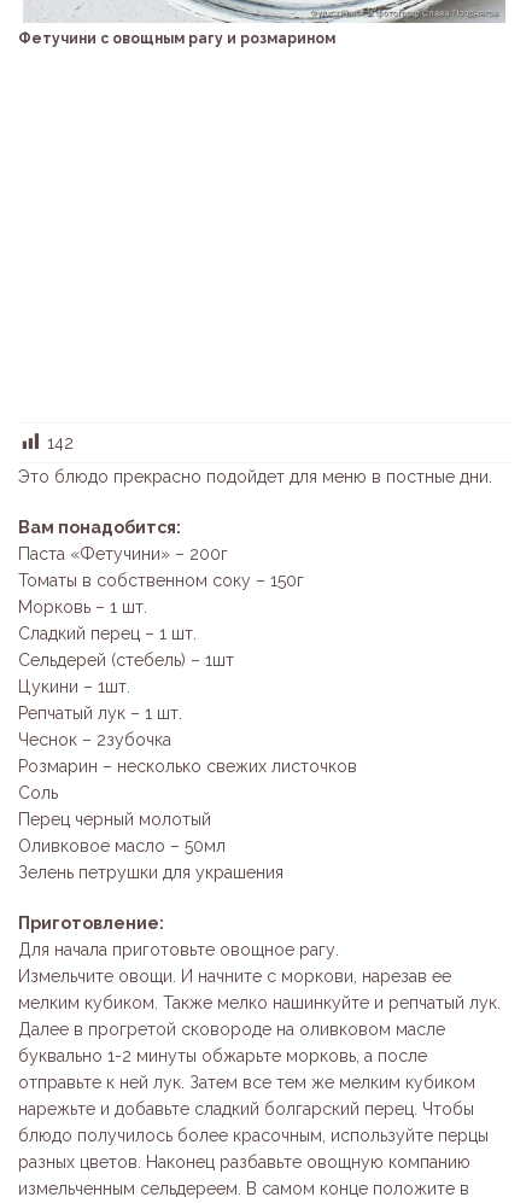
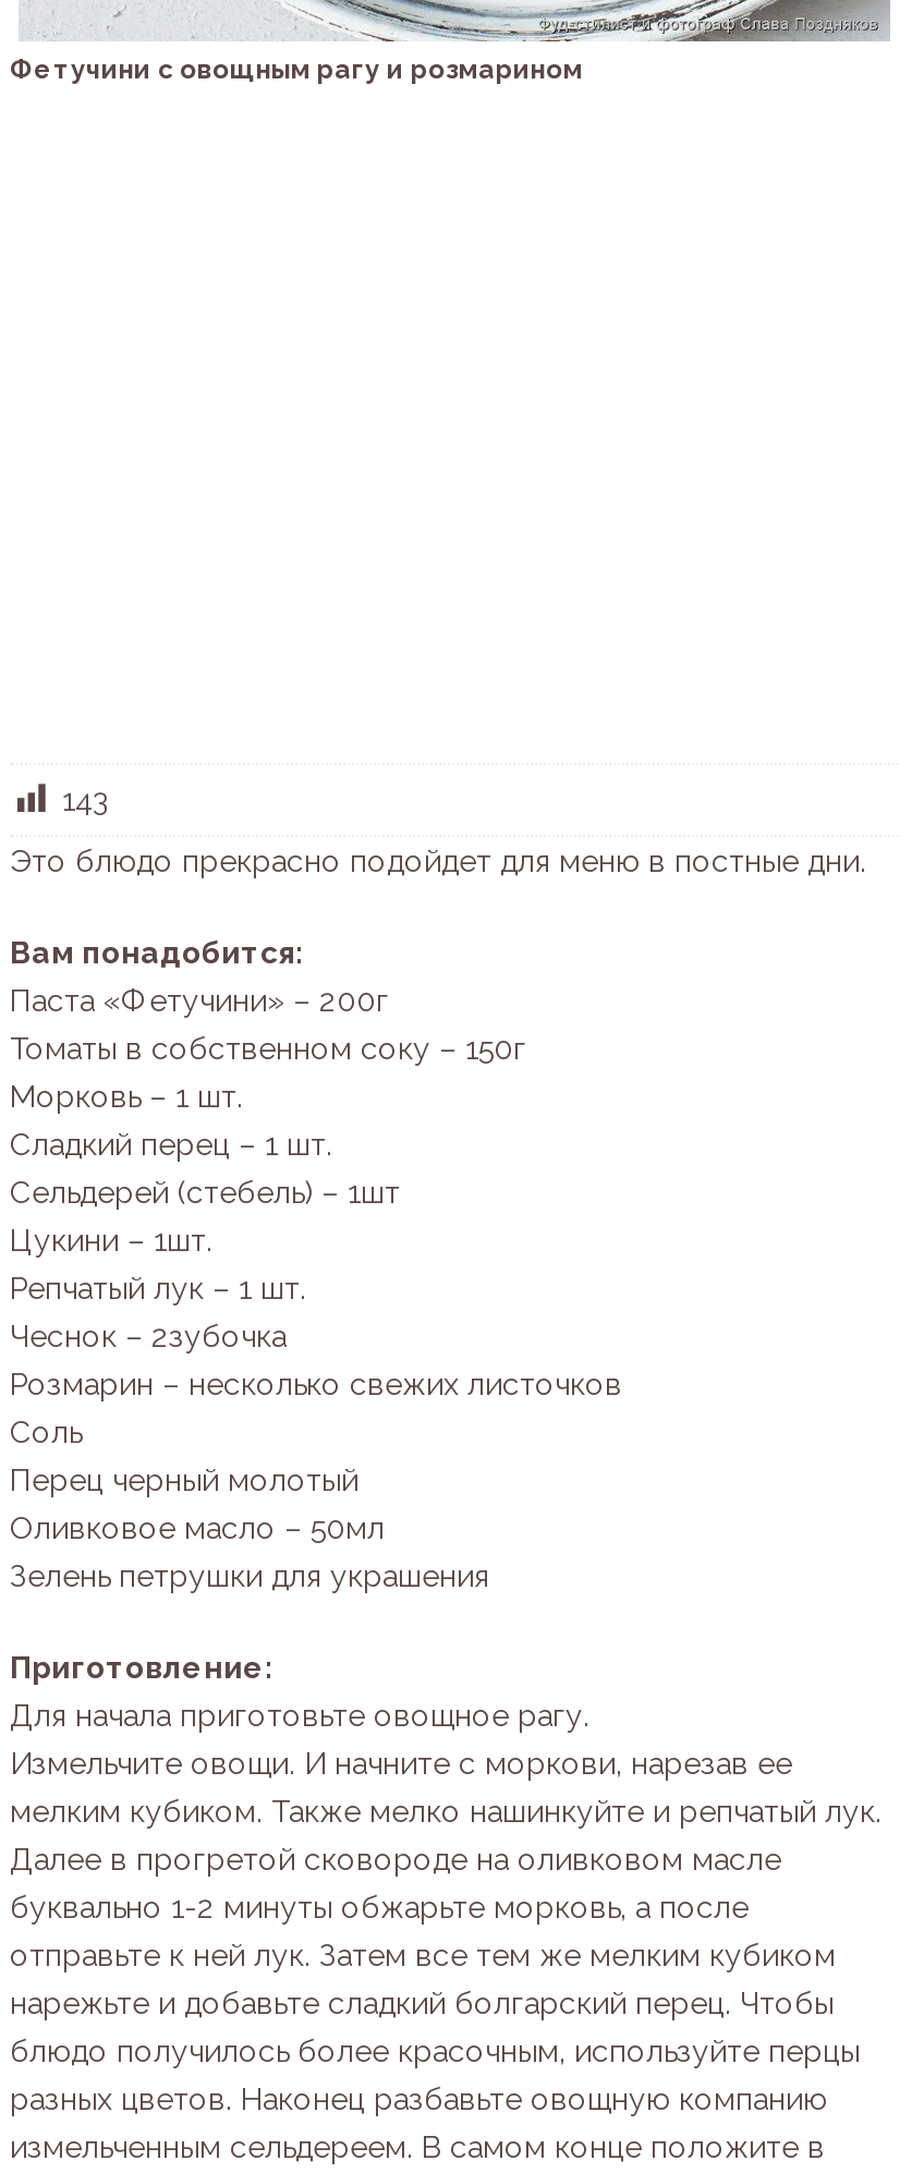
[47,433,74,452] 142 -> [62,782,110,817] 143

